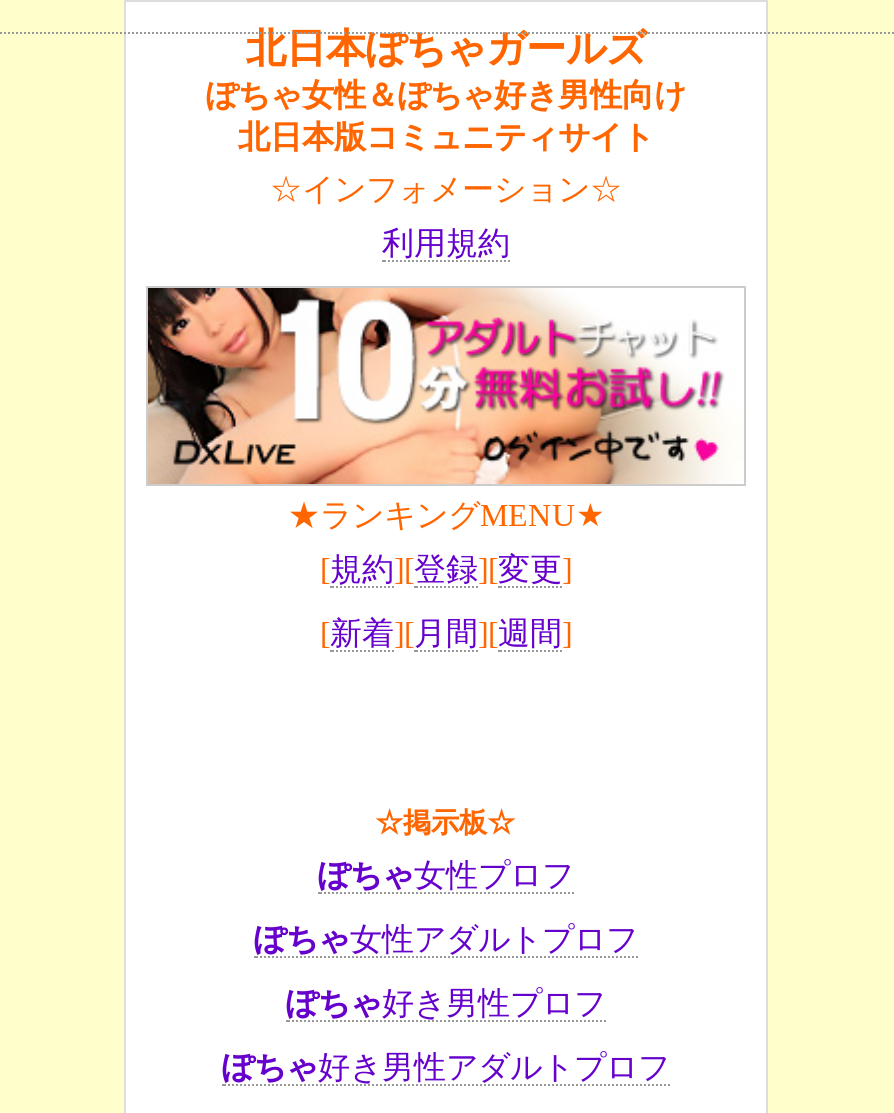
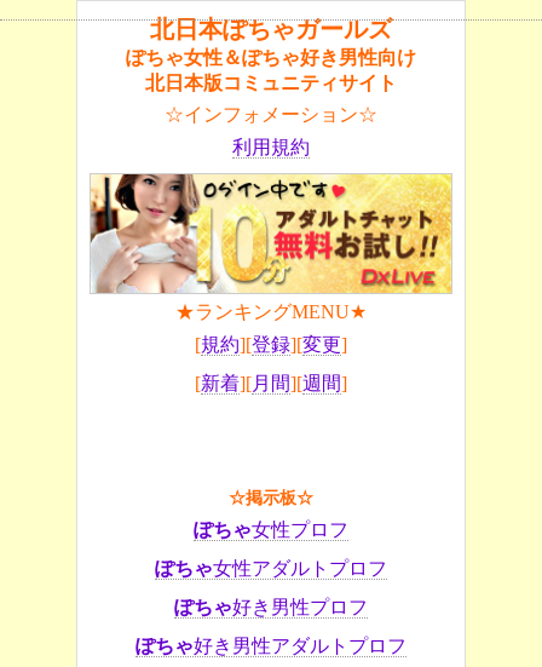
[146,286,744,486] [image] -> [90,173,452,294] [image]

